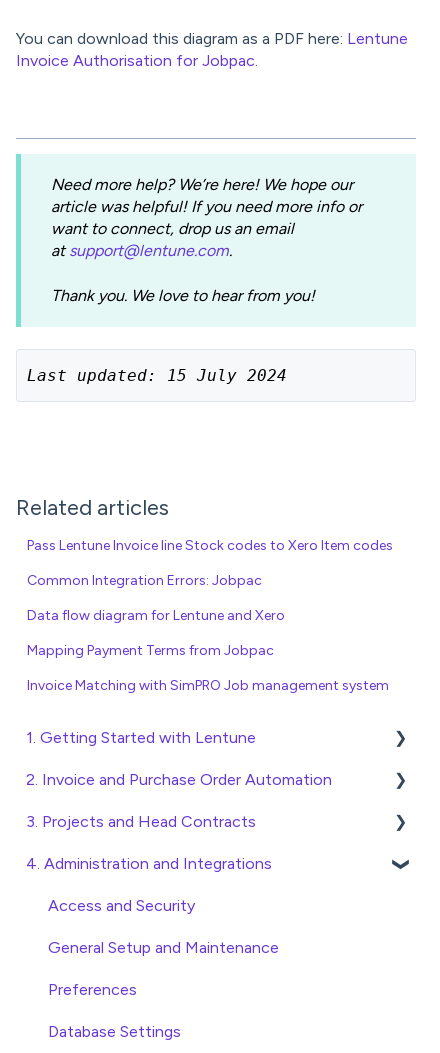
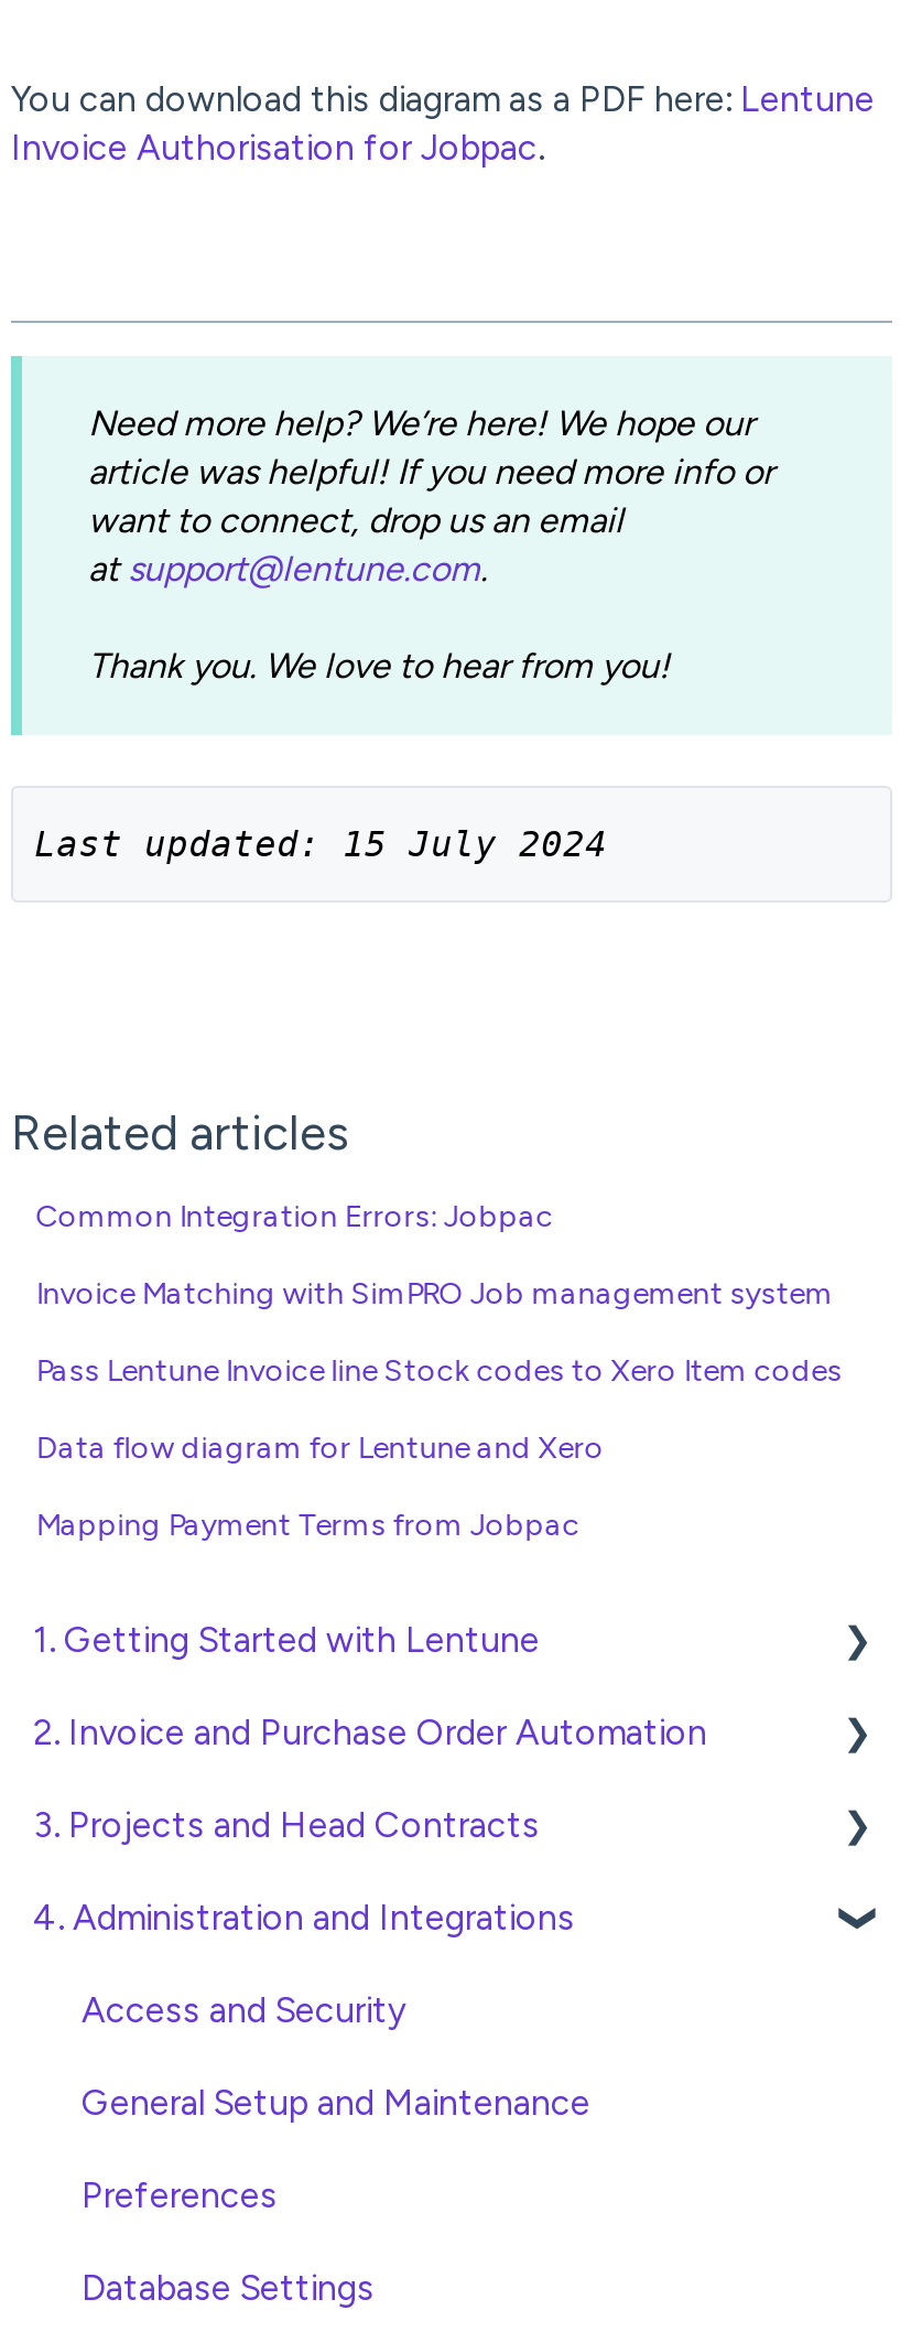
moved [27,537,393,554] -> [36,1352,842,1390]: Pass Lentune Invoice line Stock codes to Xero Item codes
moved [27,572,262,589] -> [36,1198,553,1236]: Common Integration Errors: Jobpac
moved [27,607,285,659] -> [36,1430,604,1544]: Data flow diagram for Lentune and Xero | Mapping Payment Terms from Jobpac
moved [27,677,389,694] -> [36,1275,833,1313]: Invoice Matching with SimPRO Job management system

